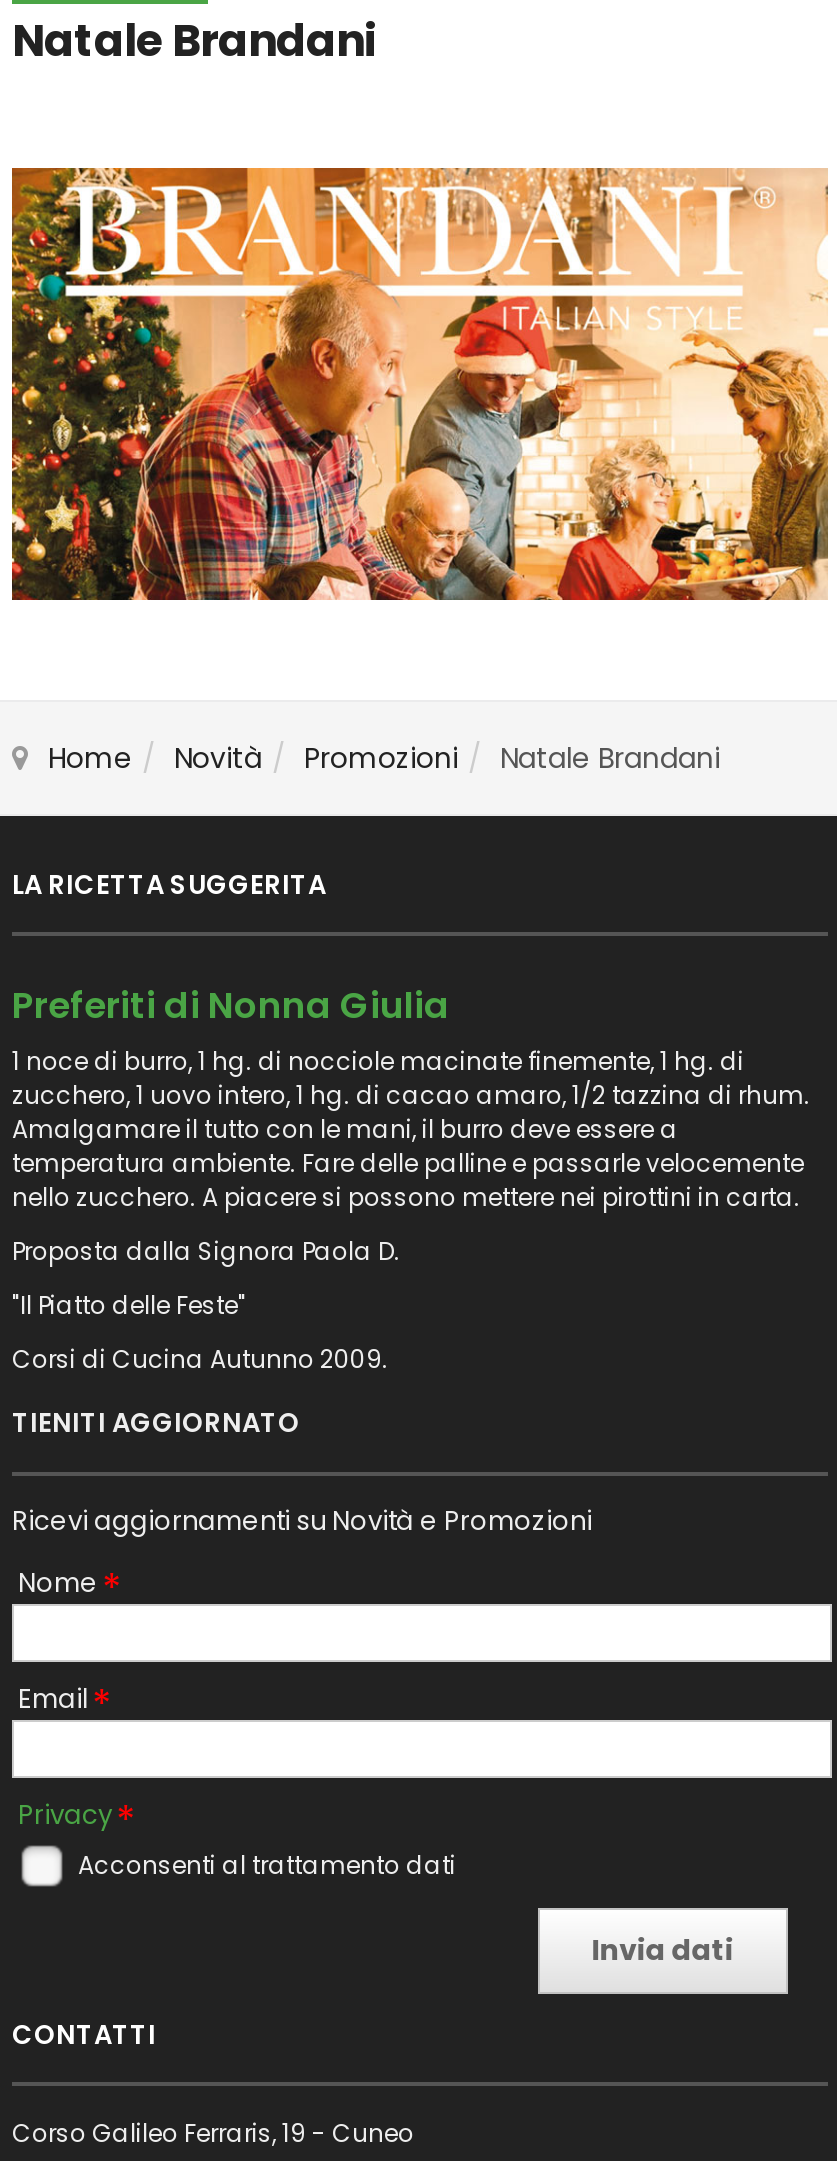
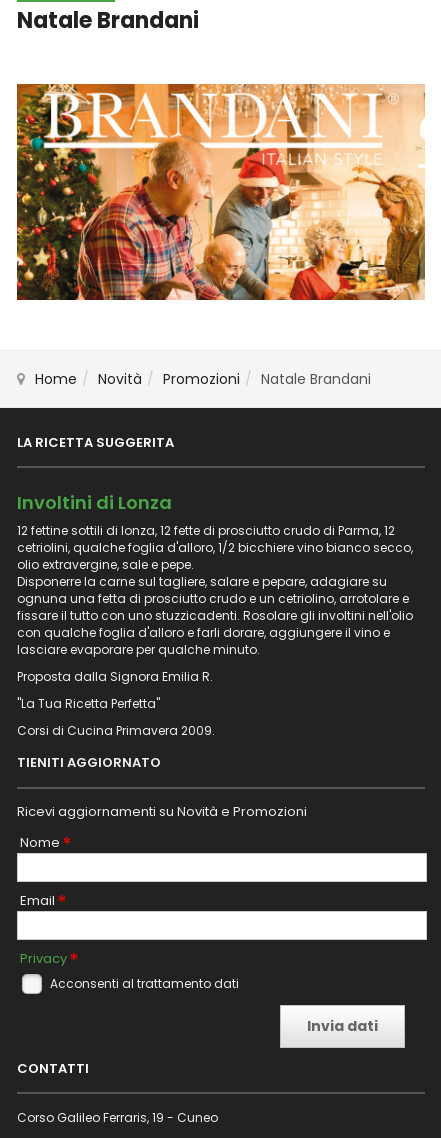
[12,979,810,1213] Preferiti di Nonna Giulia | 1 noce di burro, 1 hg. di nocciole macinate finemente, 1 hg. di | zucchero, 1 uovo intero, 1 hg. di cacao amaro, 1/2 tazzina di rhum. | Amalgamare il tutto con le mani, il burro deve essere a | temperatura ambiente. Fare delle palline e passarle velocemente | nello zucchero. A piacere si possono mettere nei pirottini in carta. -> [17,490,413,658] Involtini di Lonza | 12 fettine sottili di lonza, 12 fette di prosciutto crudo di Parma, 12 | cetriolini, qualche foglia d'alloro, 1/2 bicchiere vino bianco secco, | olio extravergine, sale e pepe. | Disponerre la carne sul tagliere, salare e pepare, adagiare su | ognuna una fetta di prosciutto crudo e un cetriolino, arrotolare e | fissare il tutto con uno stuzzicadenti. Rosolare gli involtini nell'olio | con qualche foglia d'alloro e farli dorare, aggiungere il vino e | lasciare evaporare per qualche minuto.
[12,1233,400,1267] Proposta dalla Signora Paola D. -> [17,668,213,685] Proposta dalla Signora Emilia R.
[12,1287,246,1321] "Il Piatto delle Feste" -> [17,695,160,712] "La Tua Ricetta Perfetta"
[12,1341,388,1375] Corsi di Cucina Autunno 2009. -> [17,722,215,739] Corsi di Cucina Primavera 2009.

